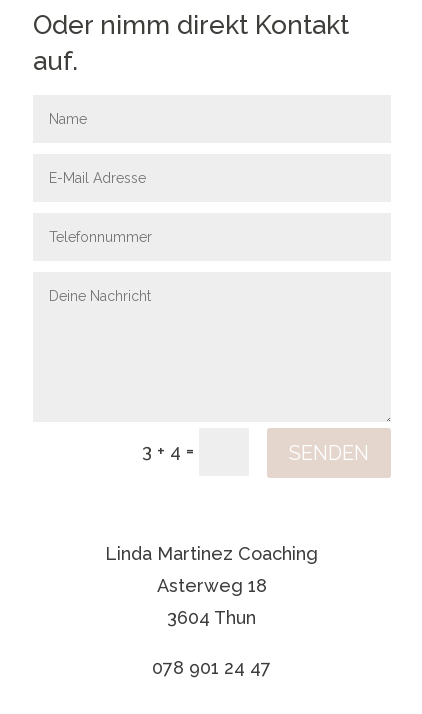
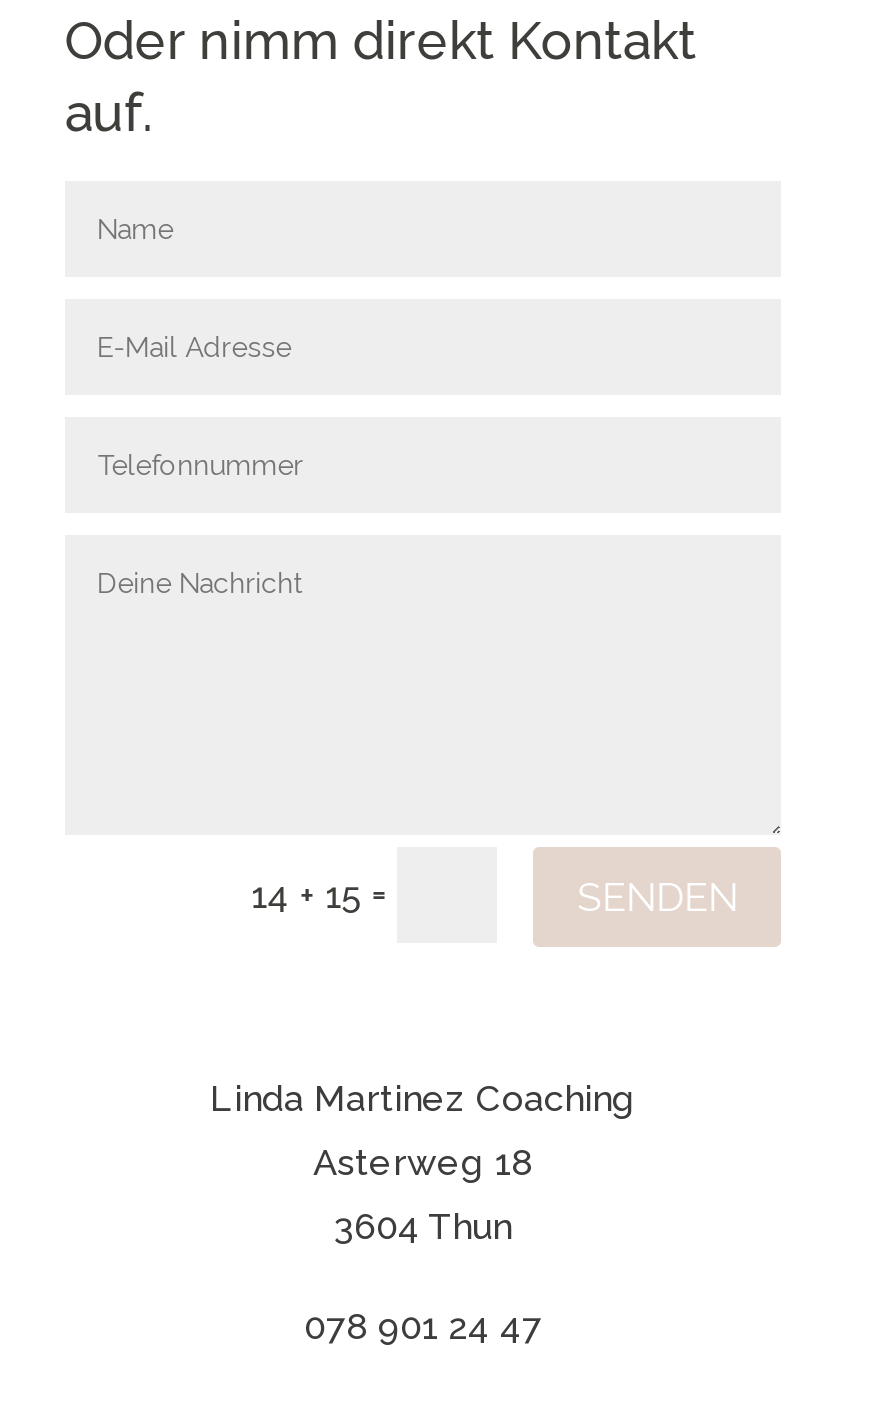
[142,440,199,462] 3 + 4 = -> [251,871,397,915] 14 + 15 =

